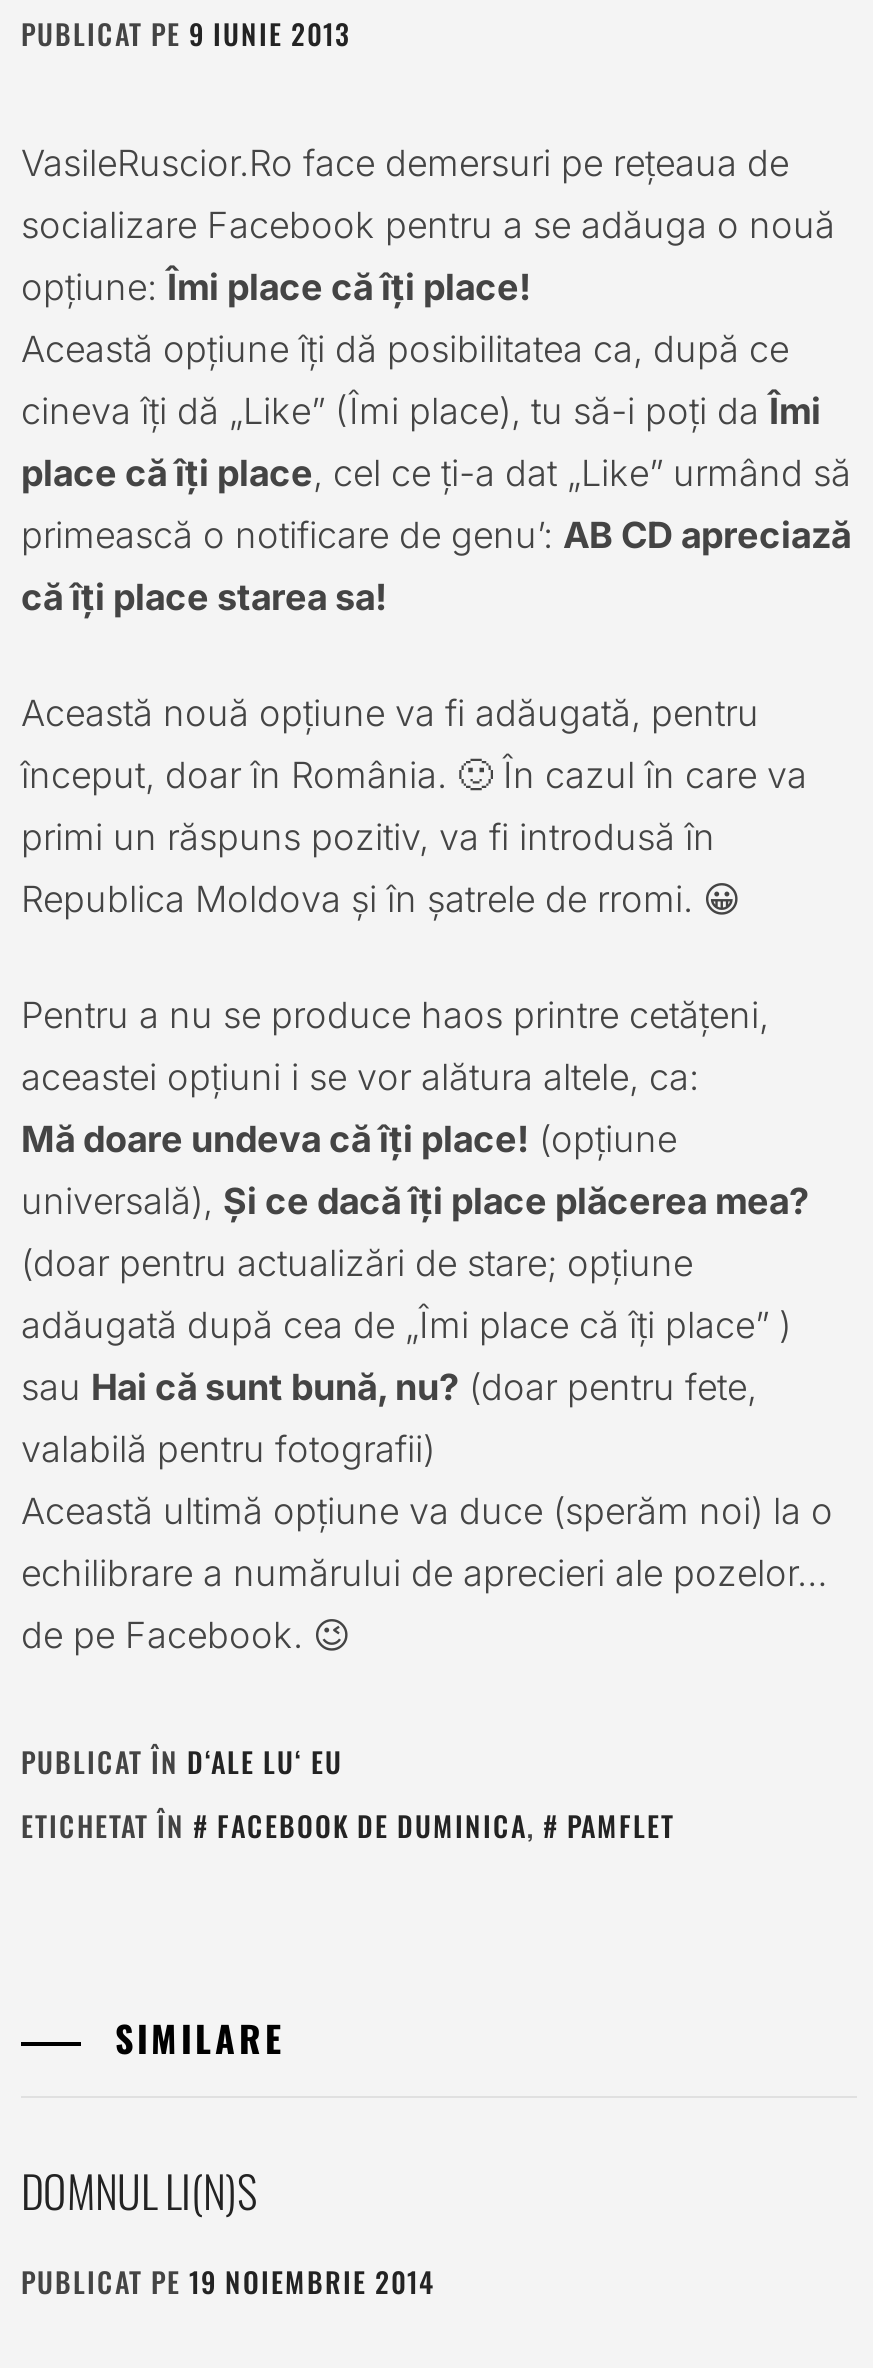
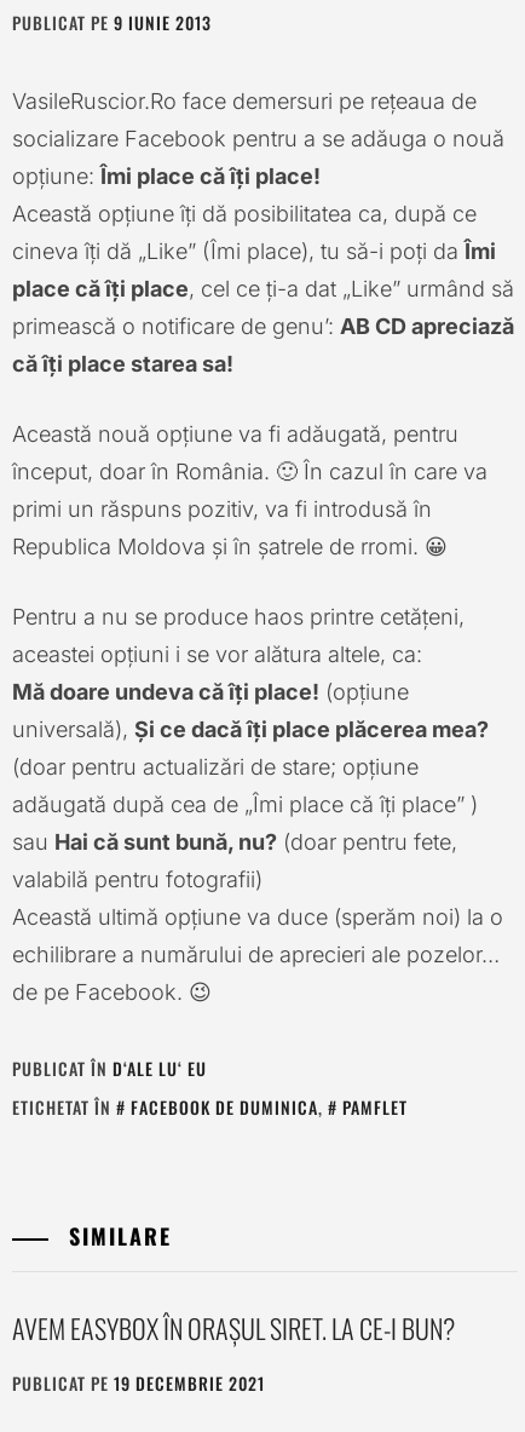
[21,2158,257,2222] DOMNUL LI(N)S -> [12,1309,455,1347] AVEM EASYBOX ÎN ORAȘUL SIRET. LA CE-I BUN?
[21,2260,435,2302] PUBLICAT PE 19 NOIEMBRIE 2014 -> [12,1370,265,1396] PUBLICAT PE 19 DECEMBRIE 2021

